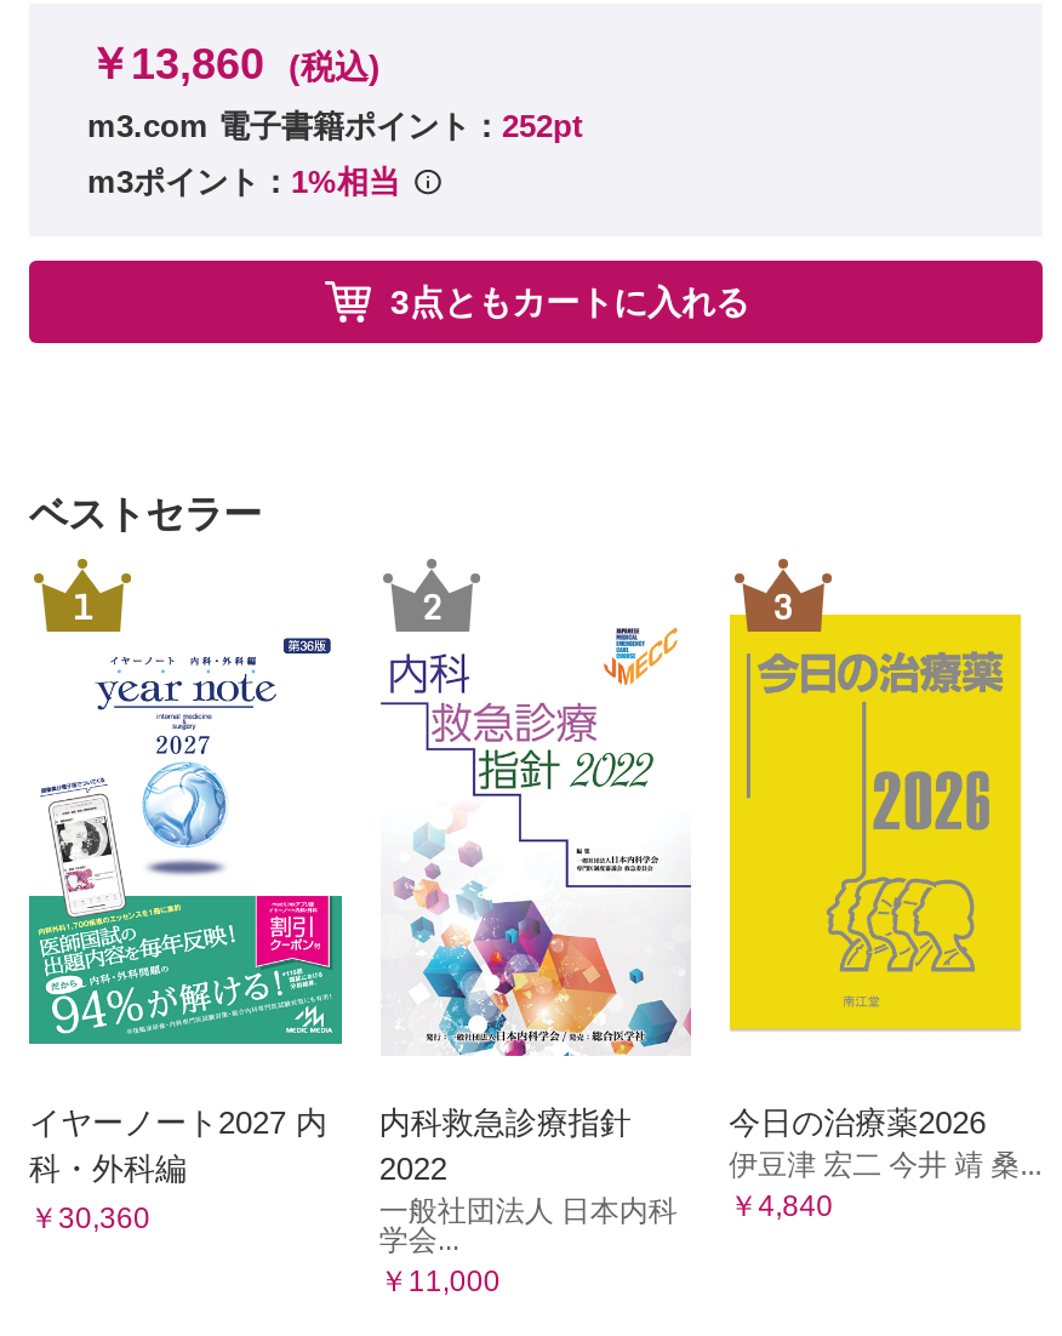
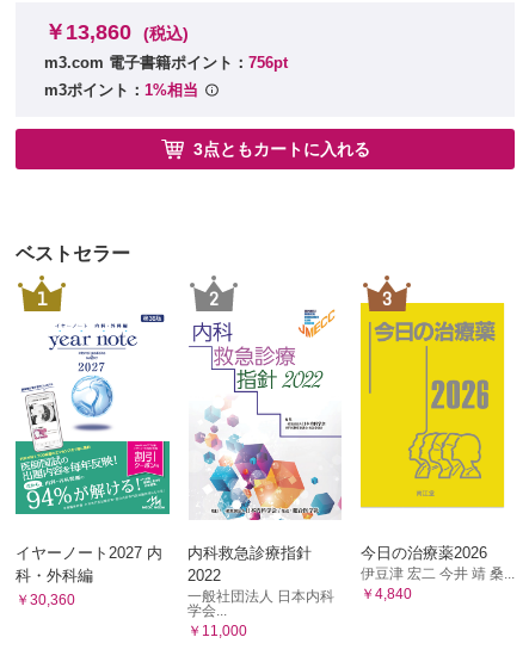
[87,107,582,143] m3.com 電子書籍ポイント：252pt -> [44,53,288,71] m3.com 電子書籍ポイント：756pt

